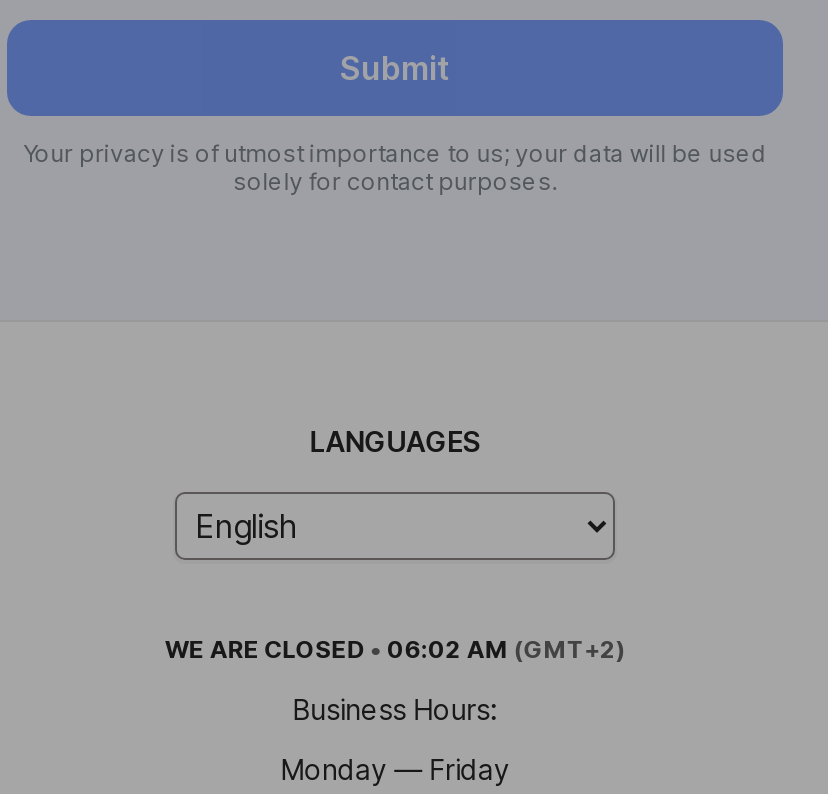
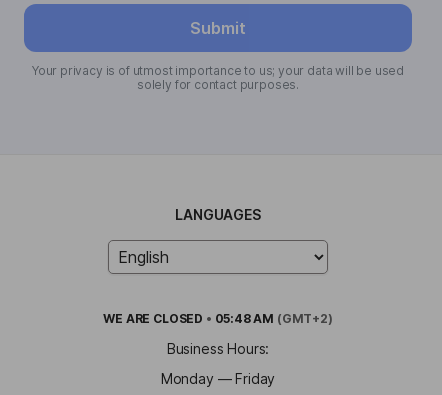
[165,633,625,663] WE ARE CLOSED • 06:02 AM (GMT+2) -> [103,311,333,326] WE ARE CLOSED • 05:48 AM (GMT+2)

